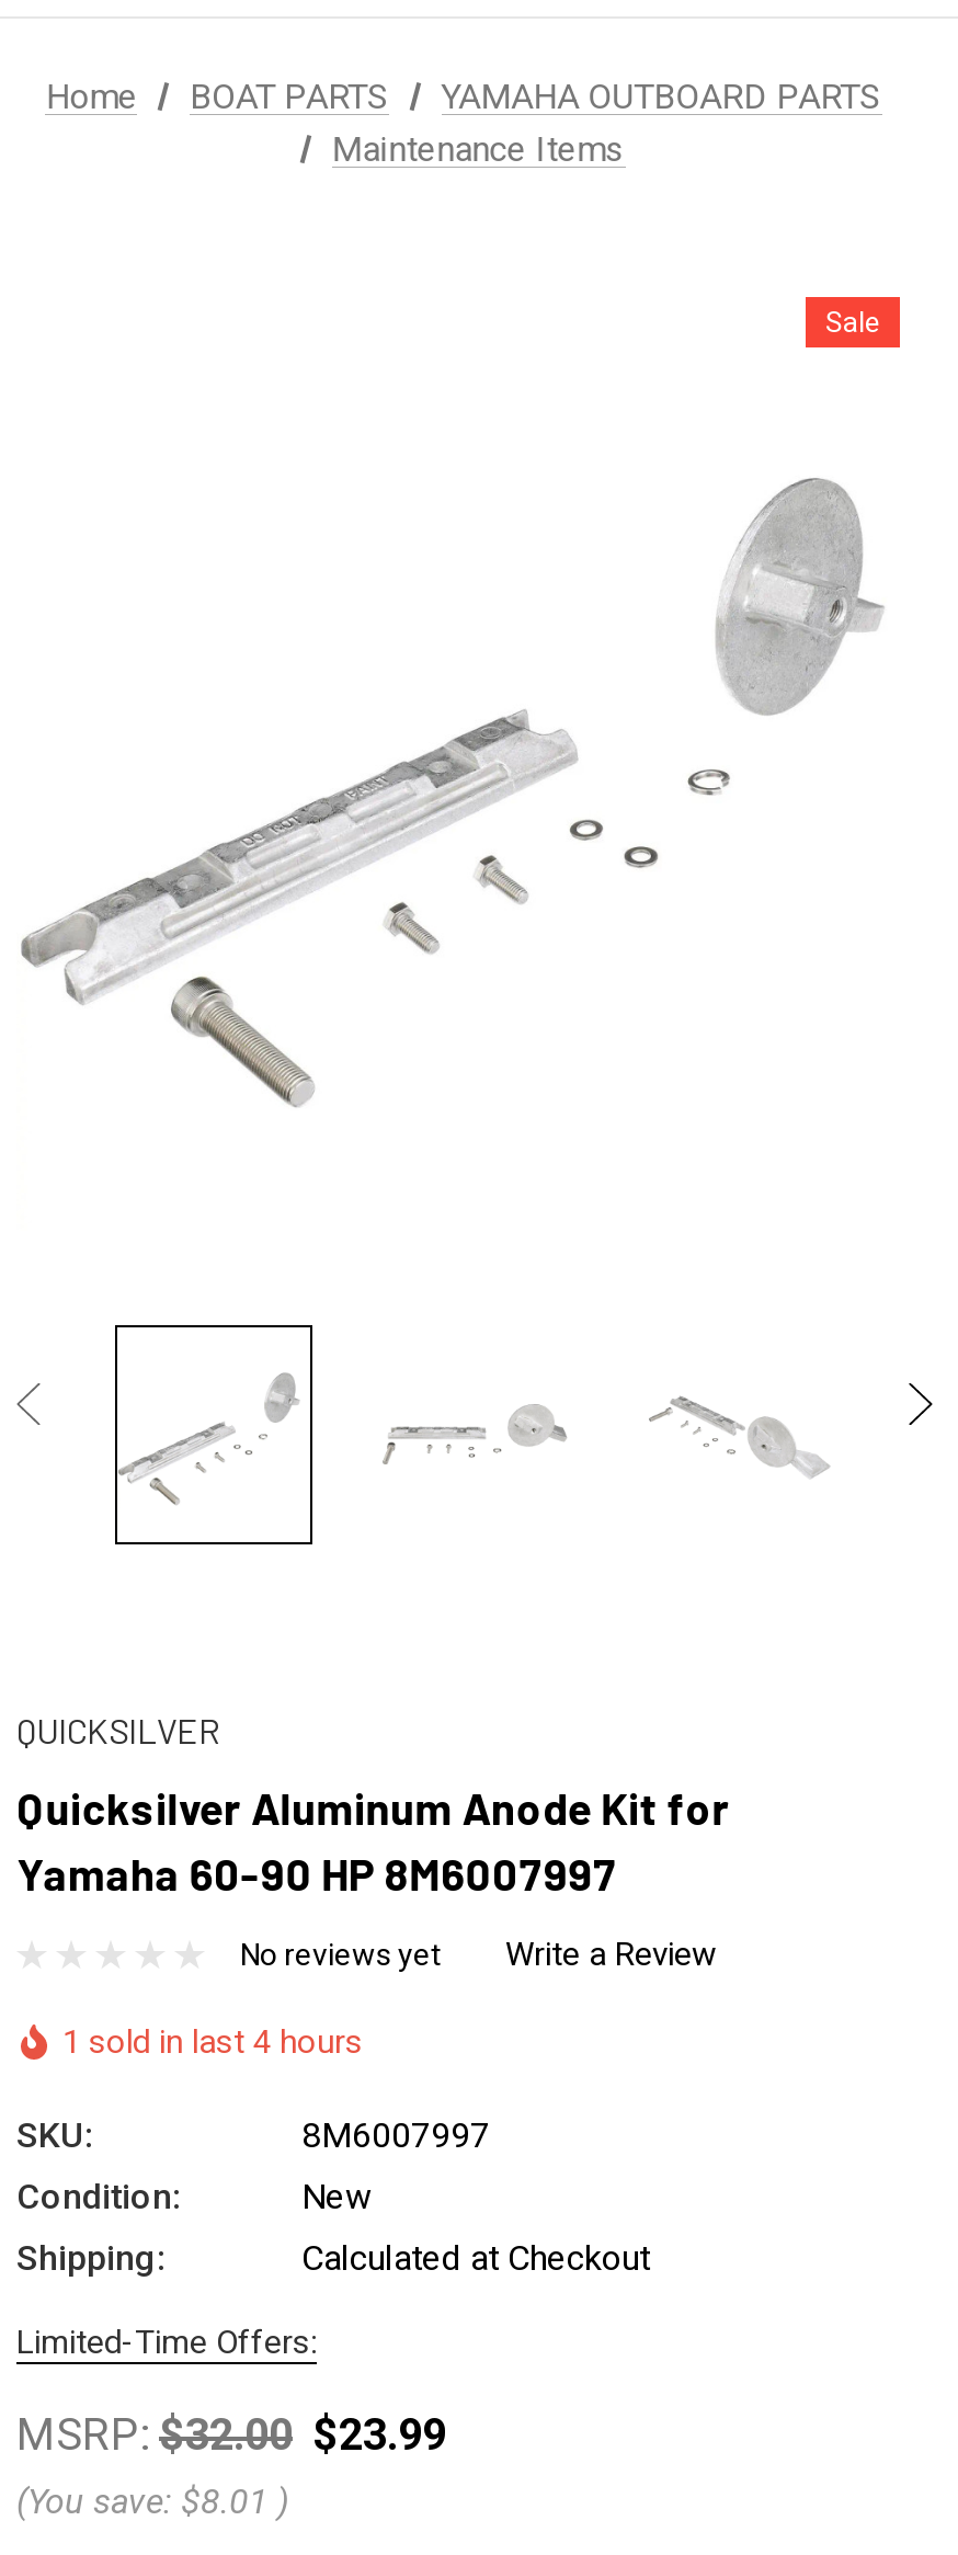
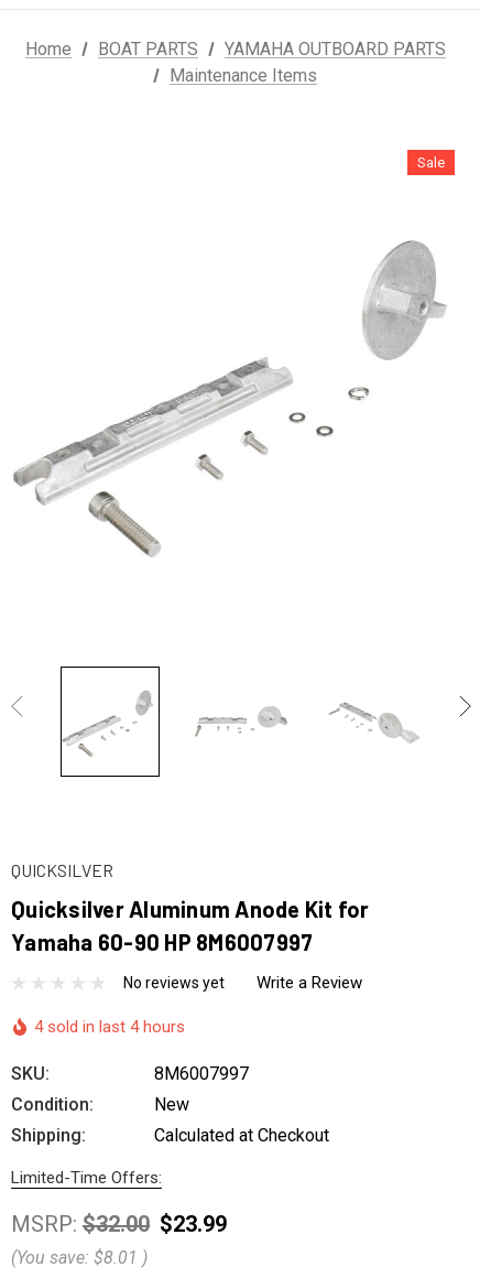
[62,2022,363,2061] 1 sold in last 4 hours -> [34,1017,185,1036] 4 sold in last 4 hours

